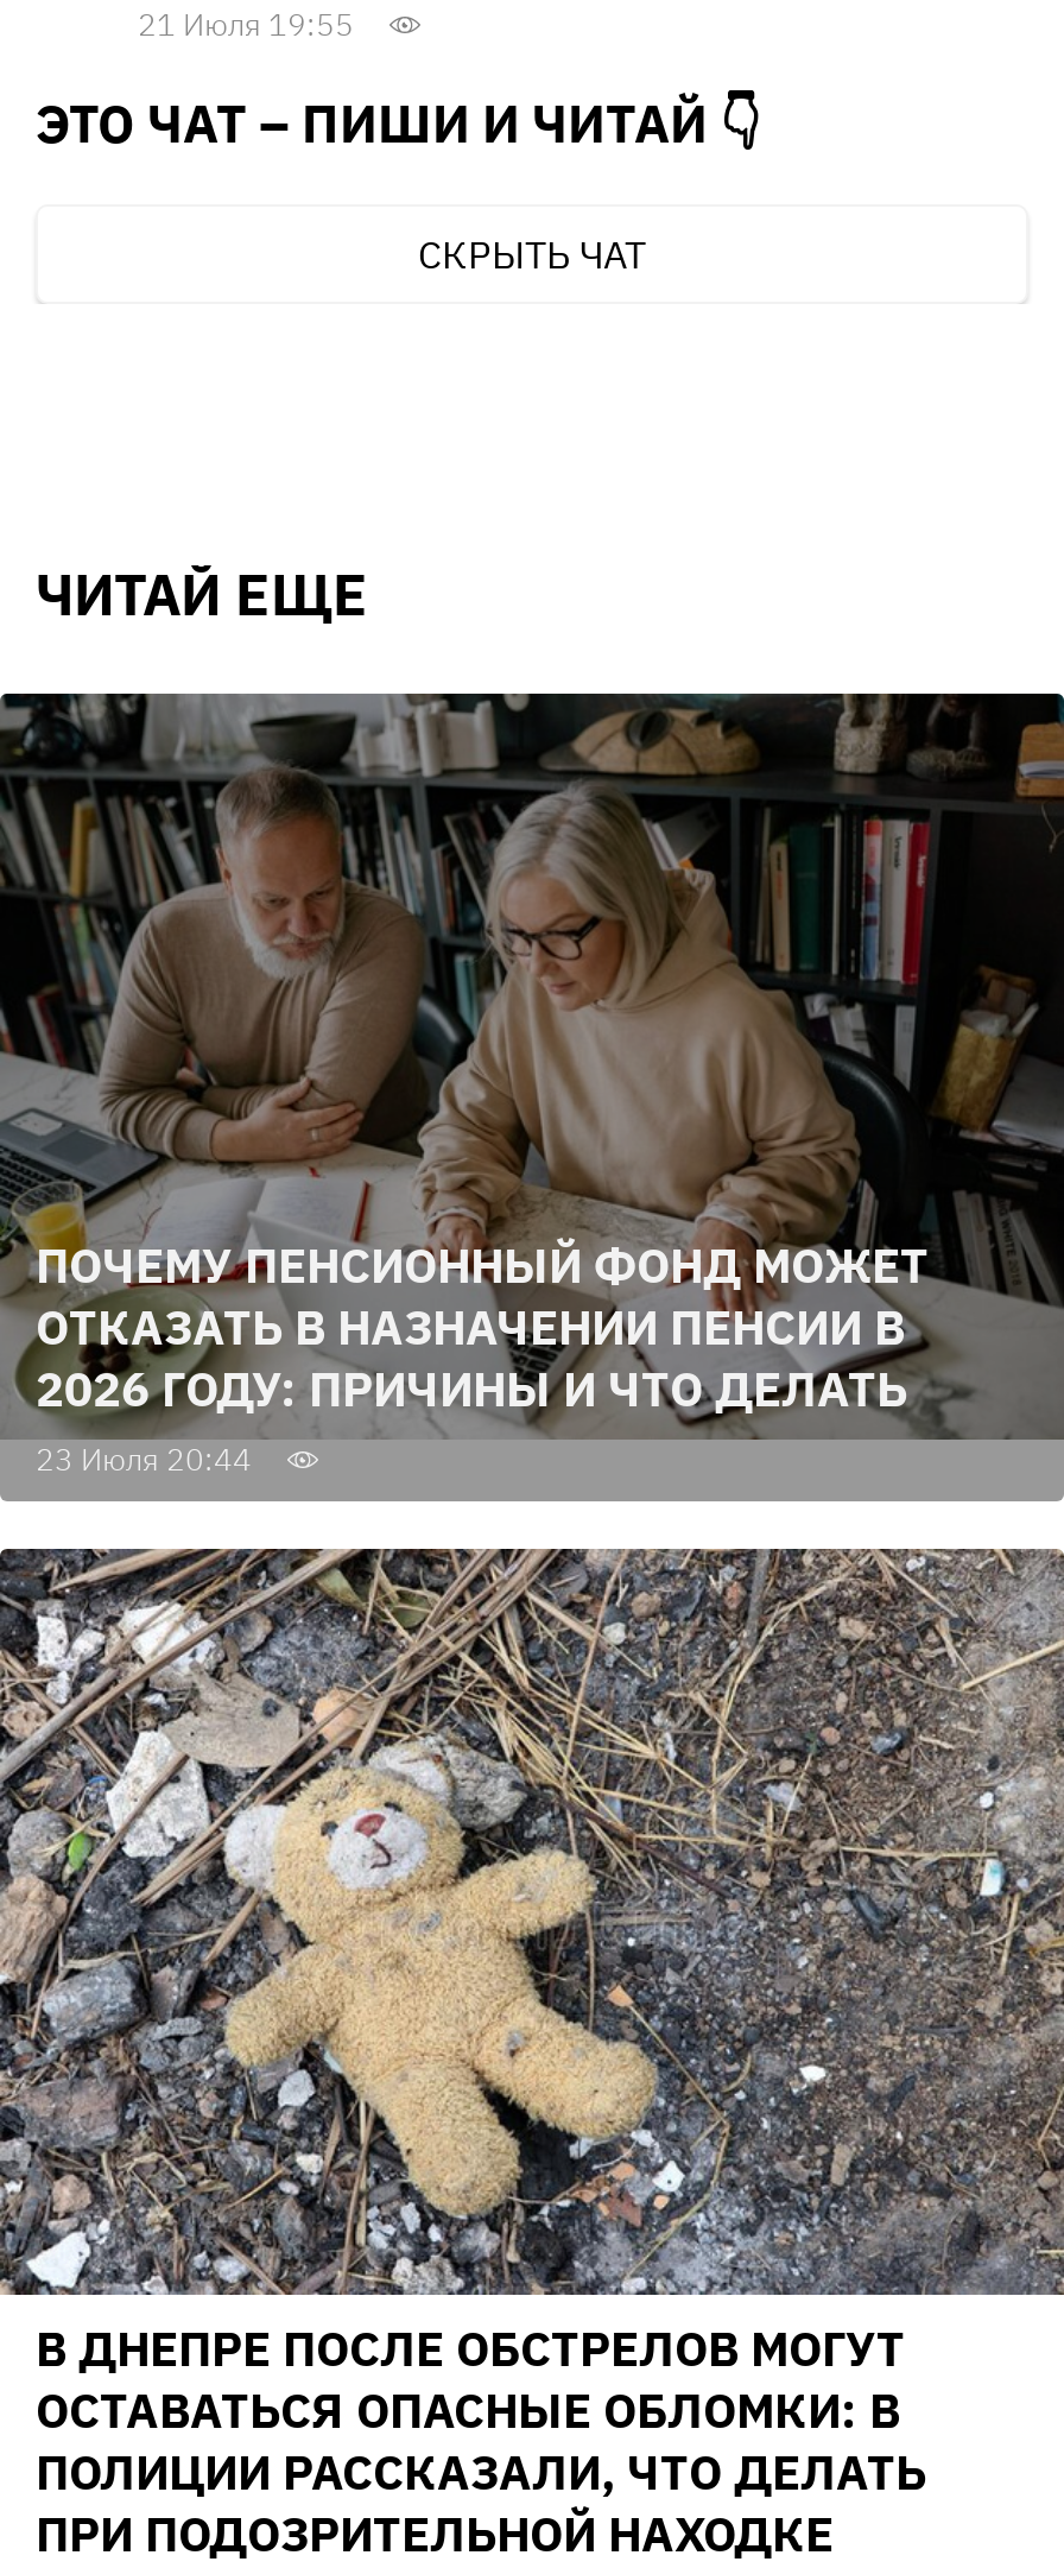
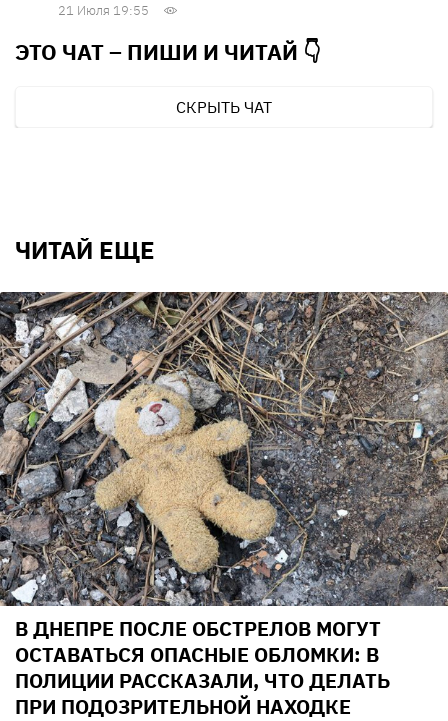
[7,691,1057,1504] [image] | ПОЧЕМУ ПЕНСИОННЫЙ ФОНД МОЖЕТ | ОТКАЗАТЬ В НАЗНАЧЕНИИ ПЕНСИИ В | 2026 ГОДУ: ПРИЧИНЫ И ЧТО ДЕЛАТЬ | 23 Июля 20:44 -> none

